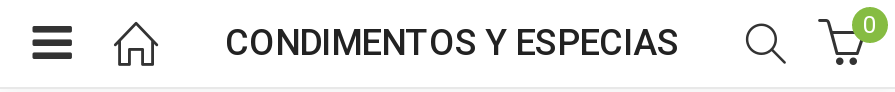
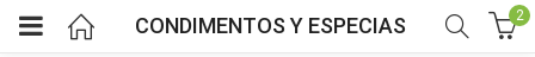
[863,11,877,39] 0 -> [515,7,524,24] 2

